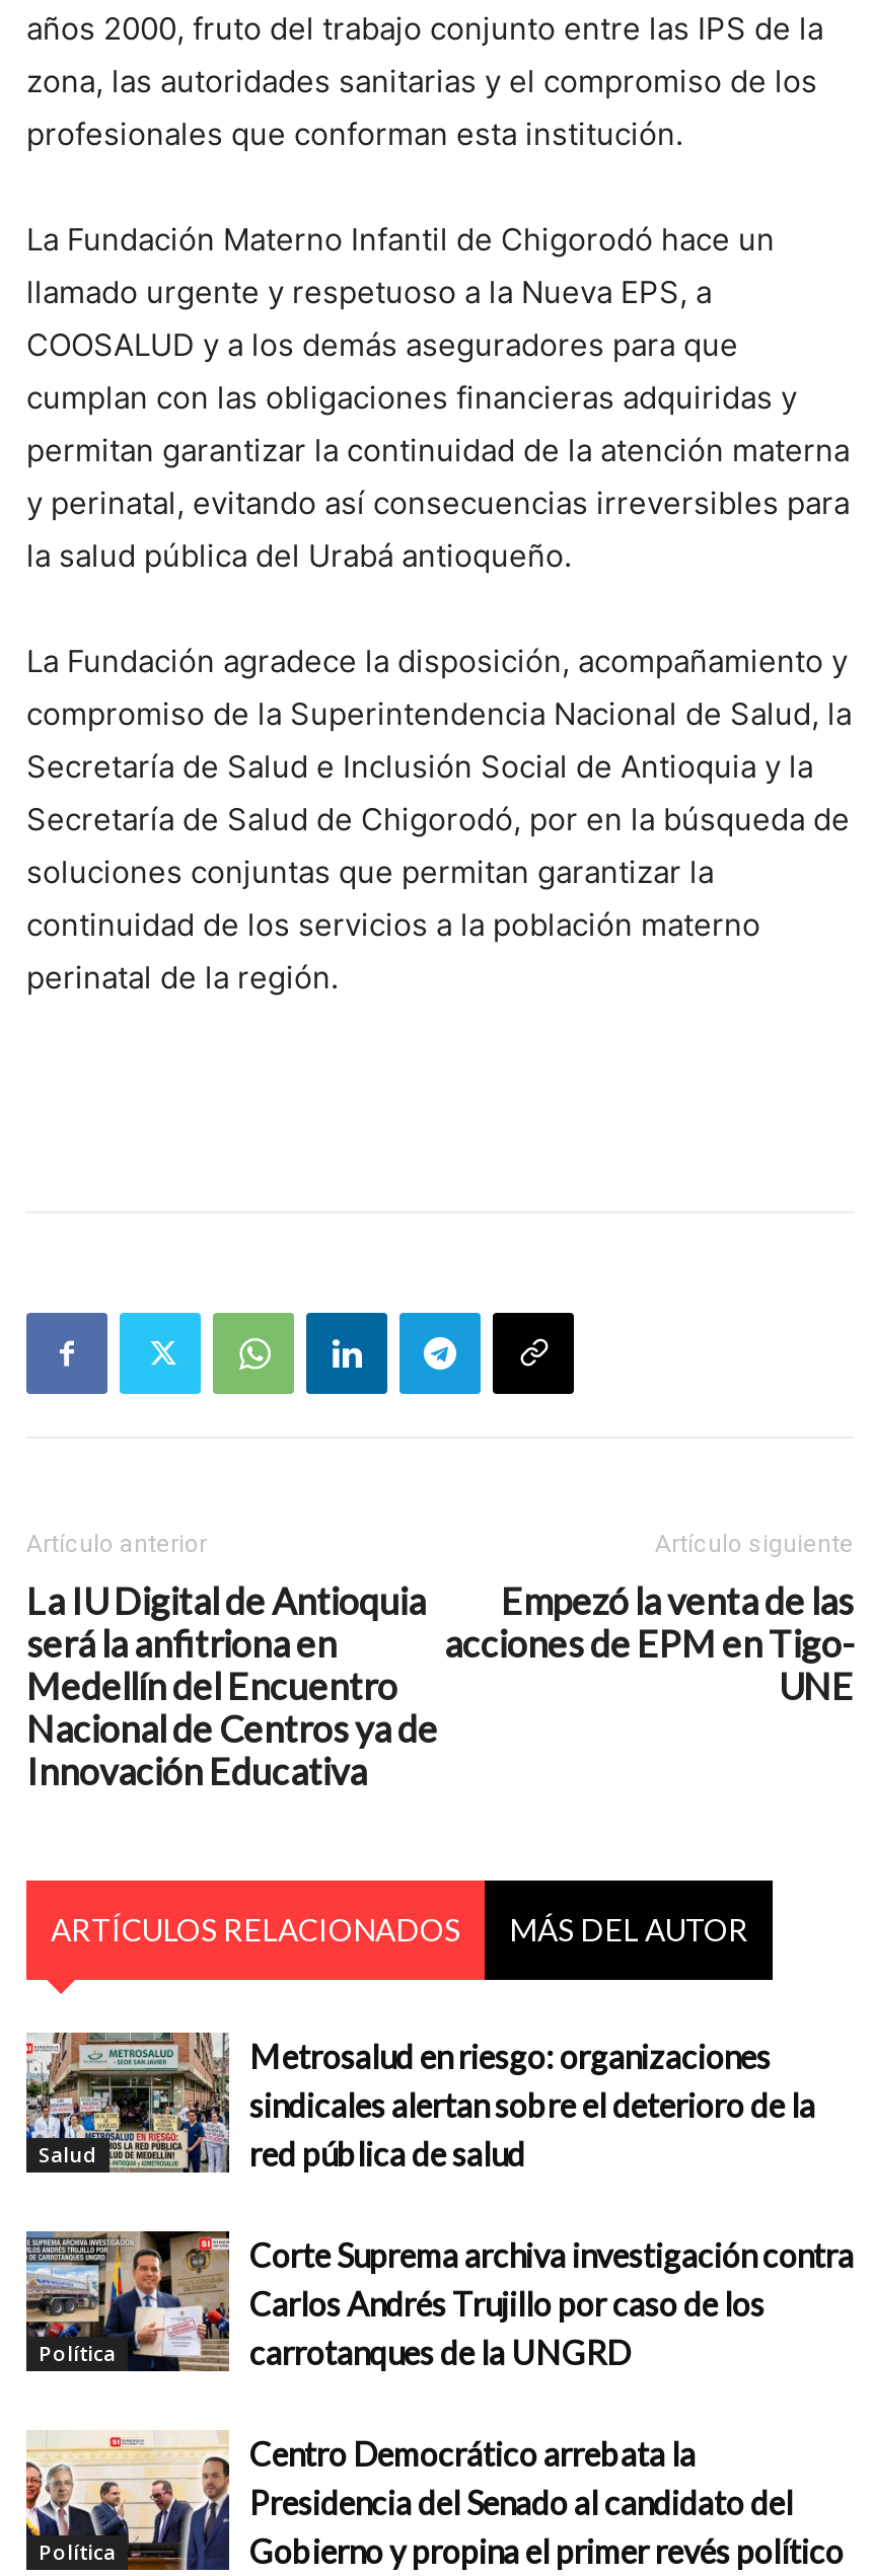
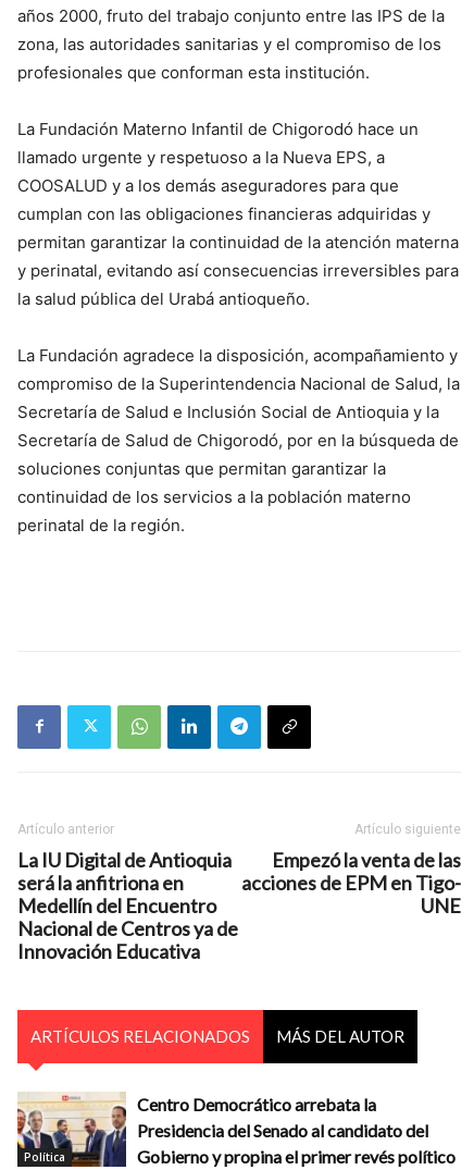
[24,2031,221,2173] [image] | Salud -> none
[249,2036,815,2172] Metrosalud en riesgo: organizaciones | sindicales alertan sobre el deterioro de la | red pública de salud -> none
[24,2229,221,2373] [image] | Política -> none
[249,2235,854,2371] Corte Suprema archiva investigación contra | Carlos Andrés Trujillo por caso de los | carrotanques de la UNGRD -> none

